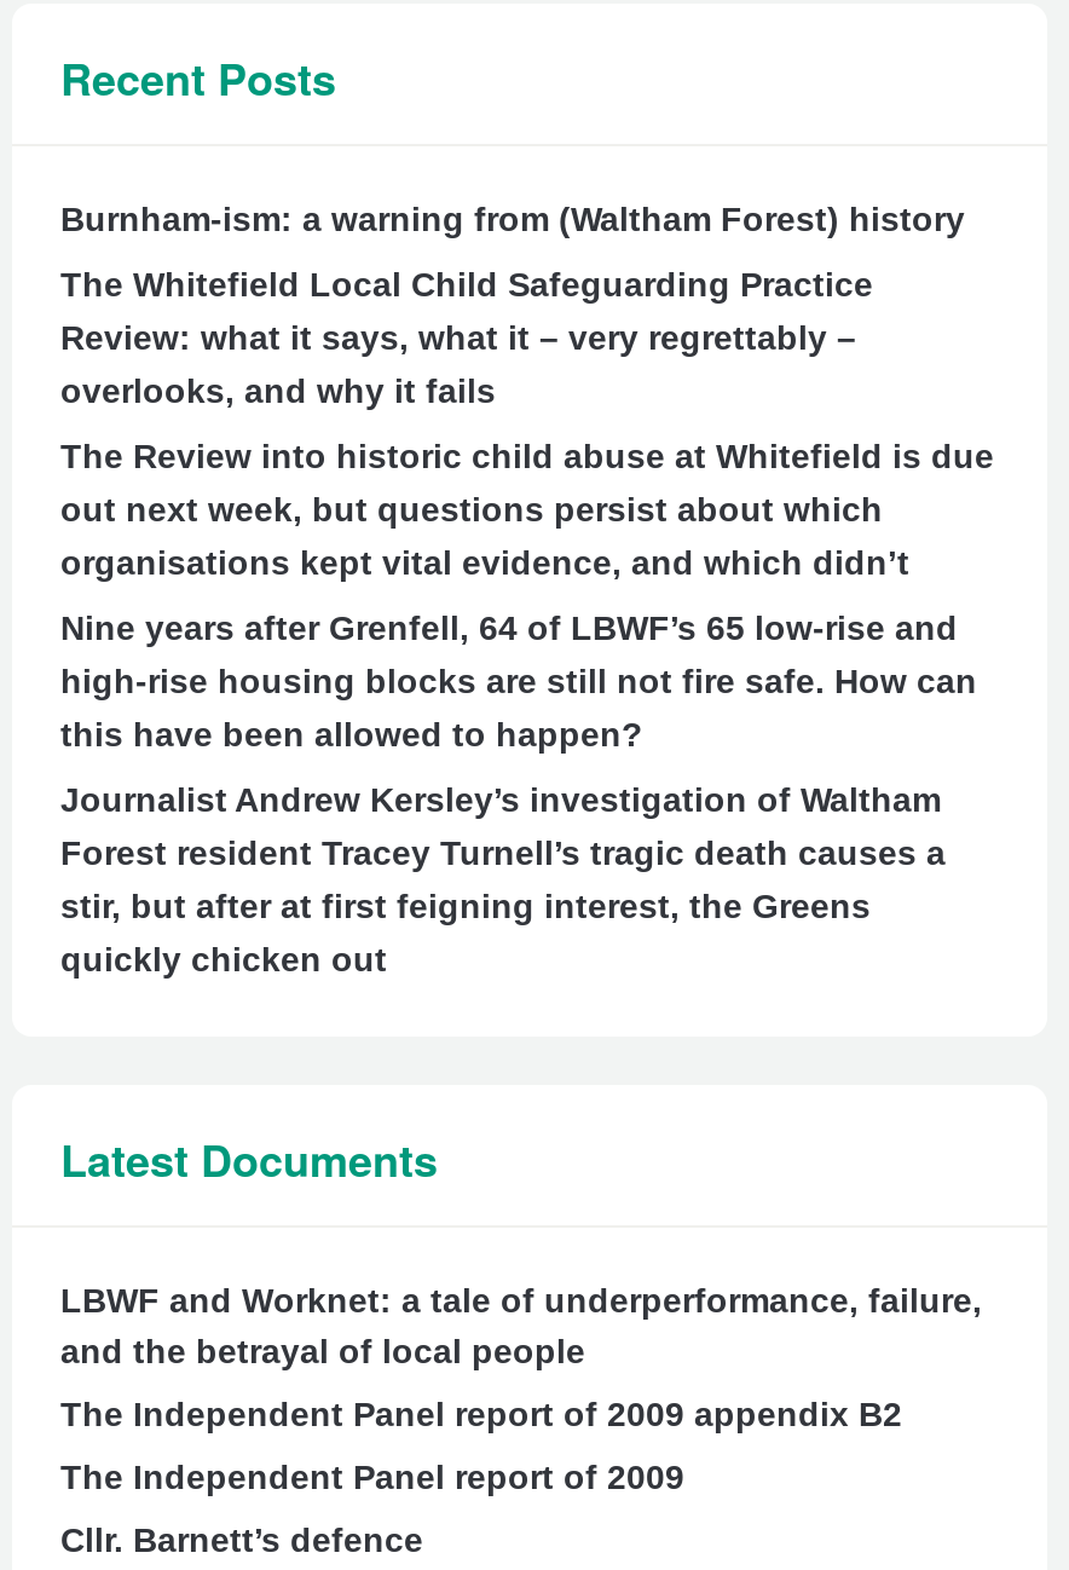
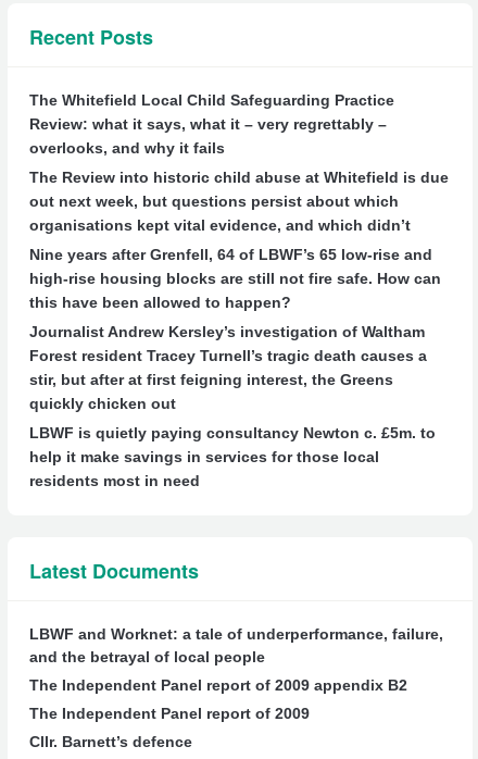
[60,200,965,238] Burnham-ism: a warning from (Waltham Forest) history -> none
moved [60,265,994,979] -> [29,91,449,412]: The Whitefield Local Child Safeguarding Practice | Review: what it says, what it – very regrettably – | overlooks, and why it fails | ... | stir, but after at first feigning interest, the Greens | quickly chicken out
none -> [29,424,436,489] LBWF is quietly paying consultancy Newton c. £5m. to | help it make savings in services for those local | residents most in need

